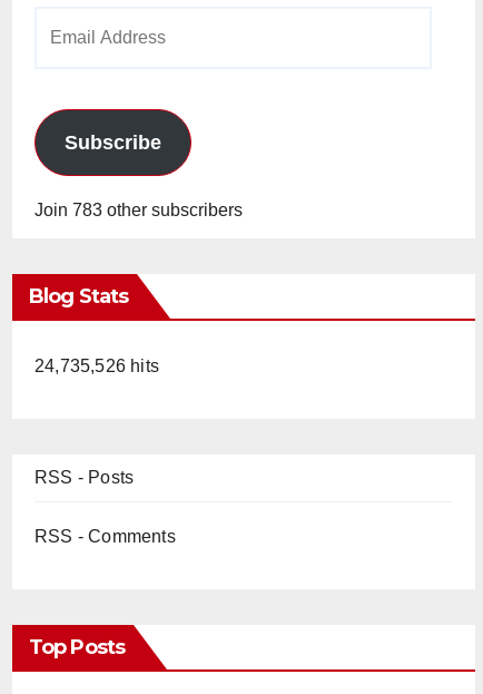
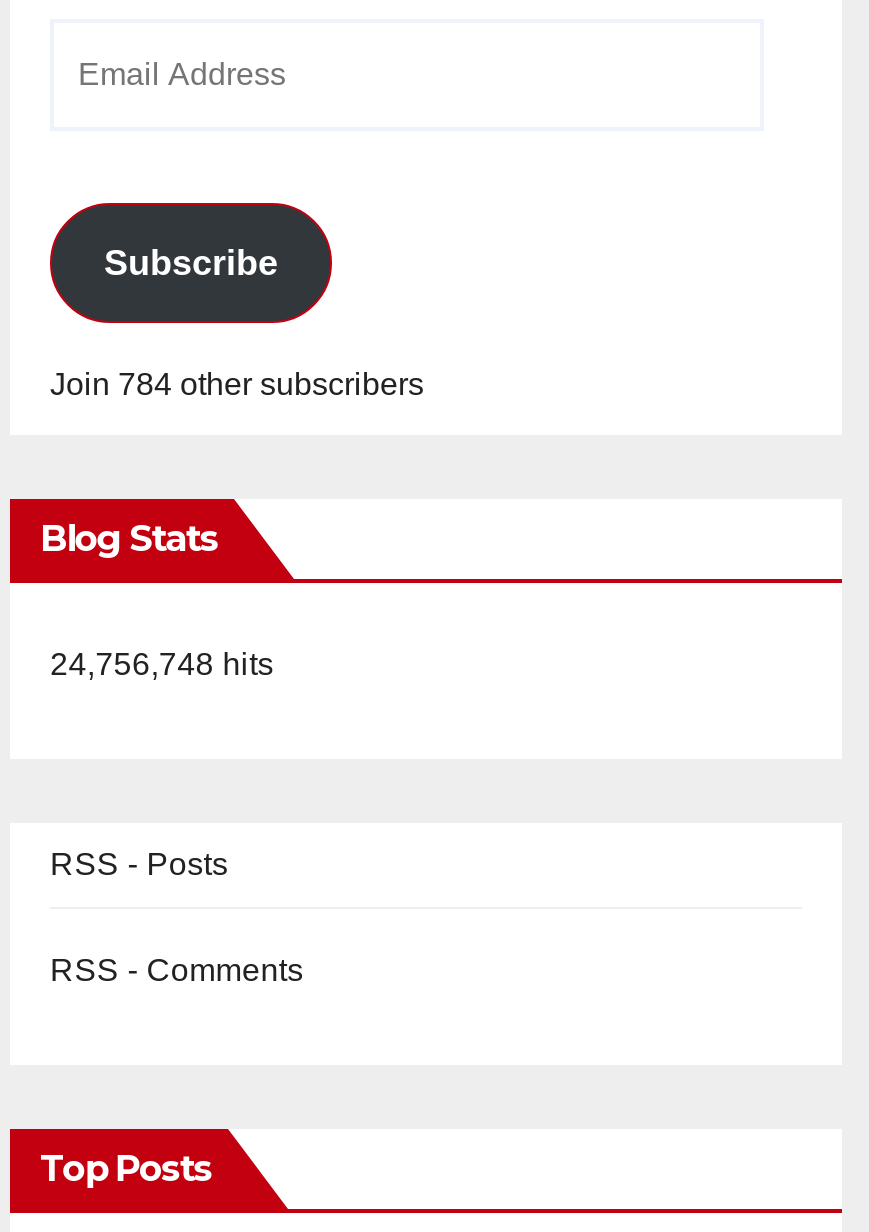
[34,200,243,219] Join 783 other subscribers -> [50,366,424,400] Join 784 other subscribers
[34,356,159,375] 24,735,526 hits -> [50,646,274,680] 24,756,748 hits

